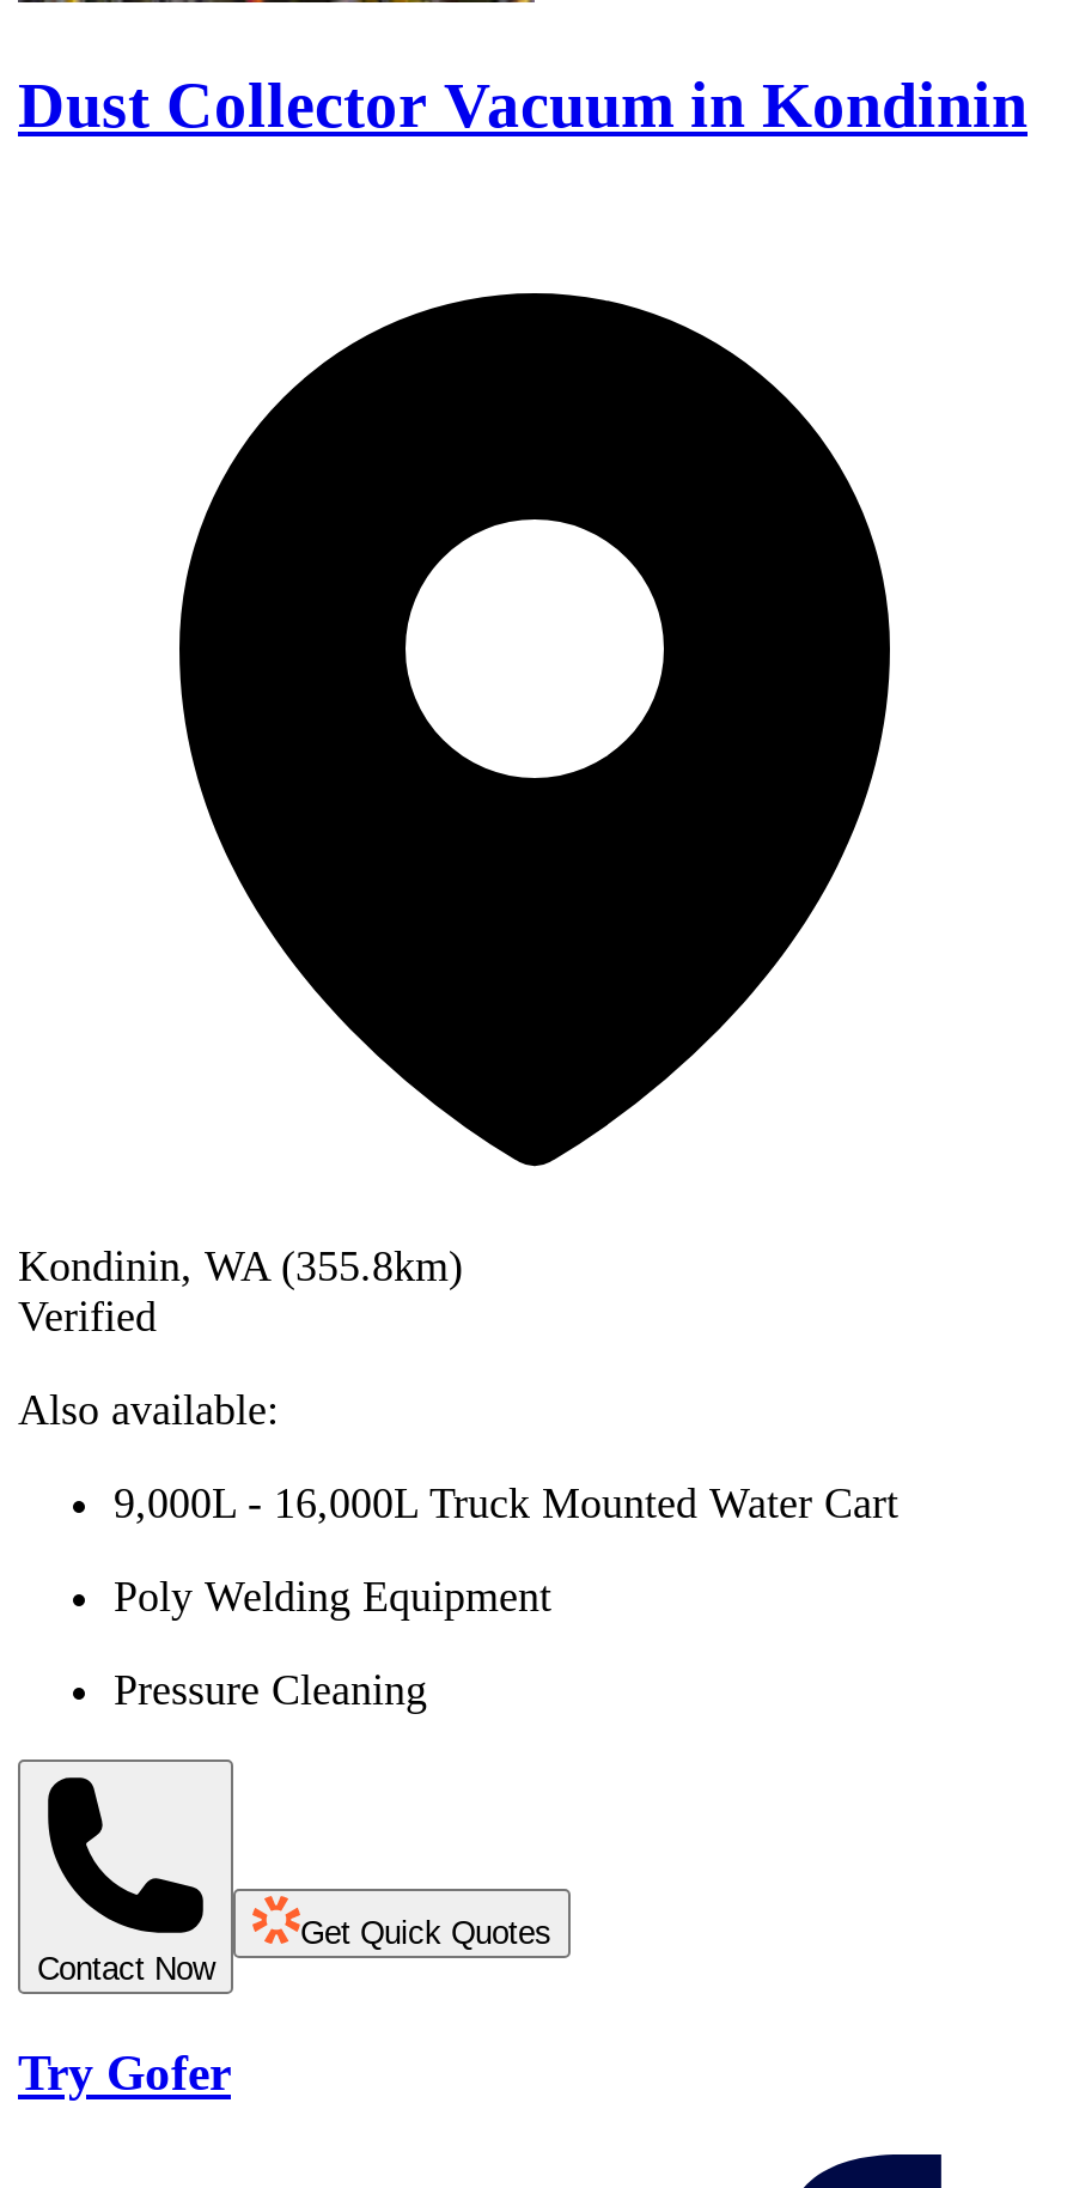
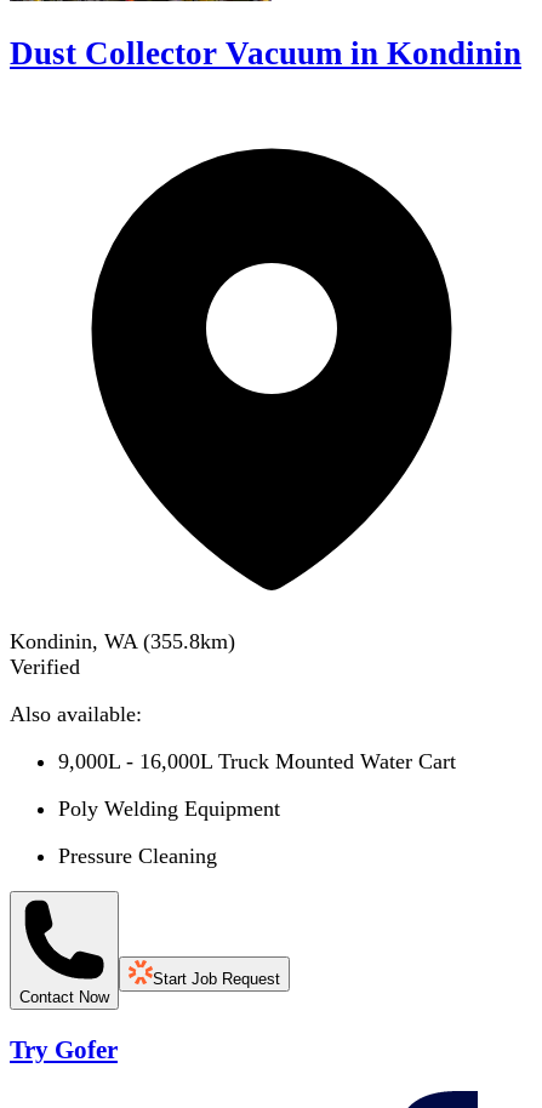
[300,1916,551,1951] Get Quick Quotes -> [153,970,280,988] Start Job Request

